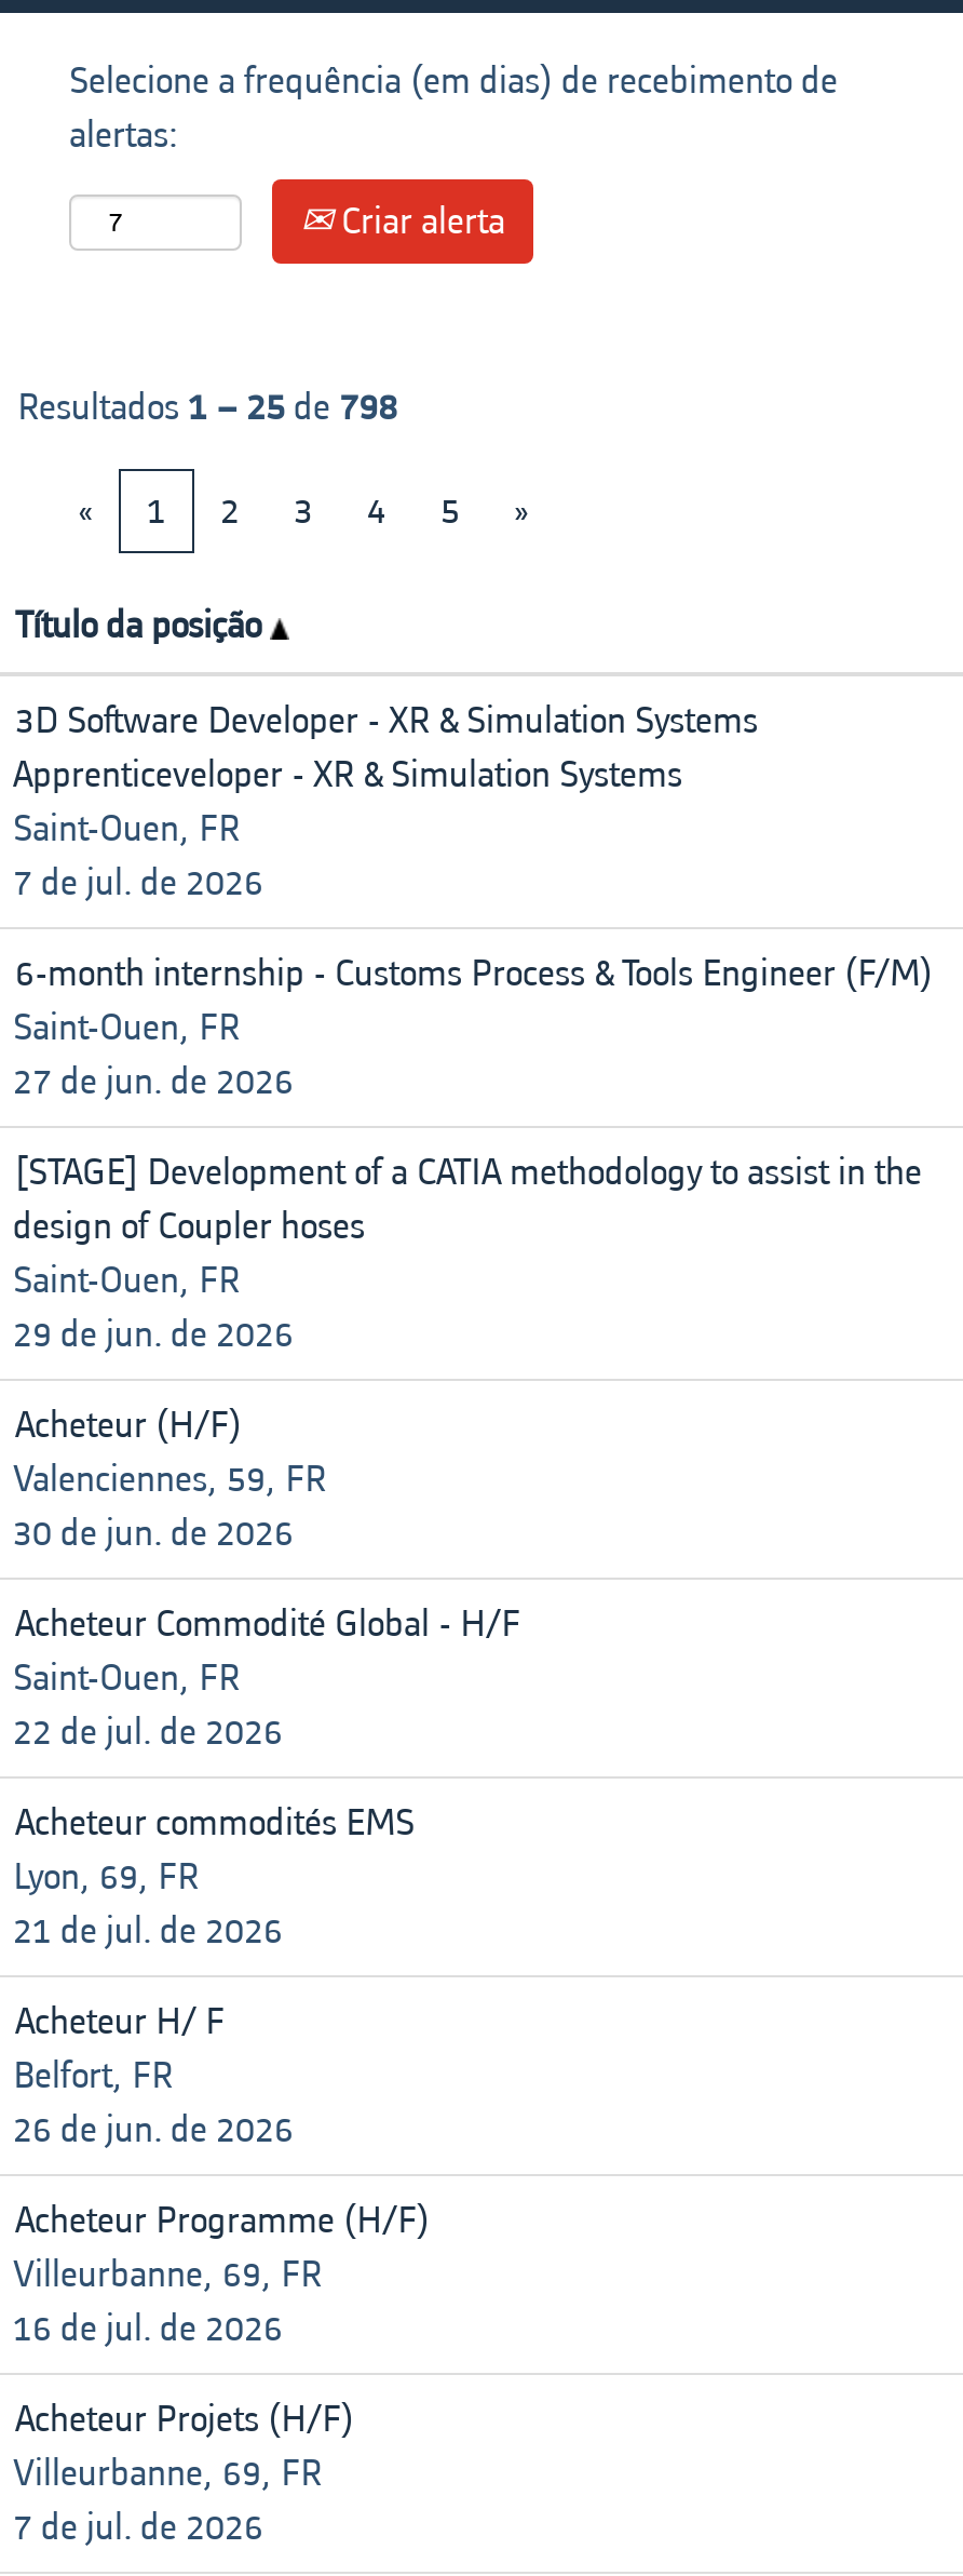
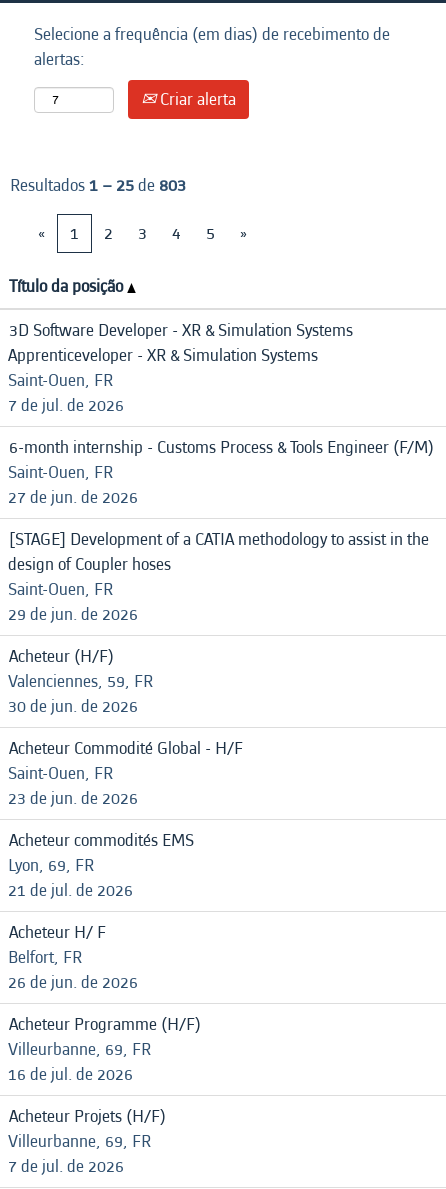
[17,380,397,434] Resultados 1 – 25 de 798 -> [10,173,186,198] Resultados 1 – 25 de 803
[13,1705,283,1759] 22 de jul. de 2026 -> [8,786,138,811] 23 de jun. de 2026

